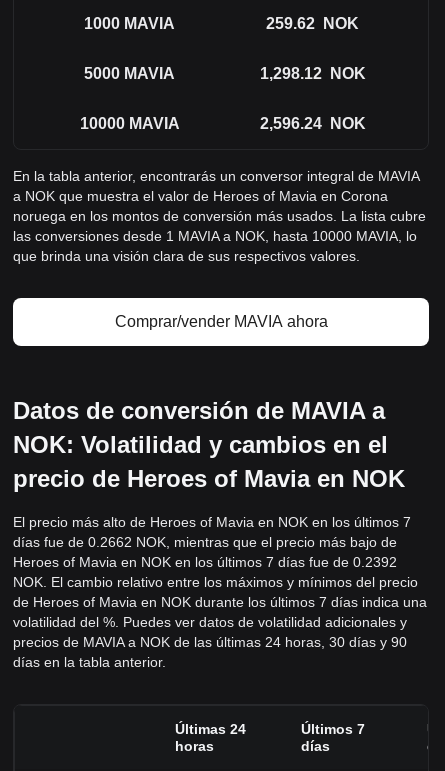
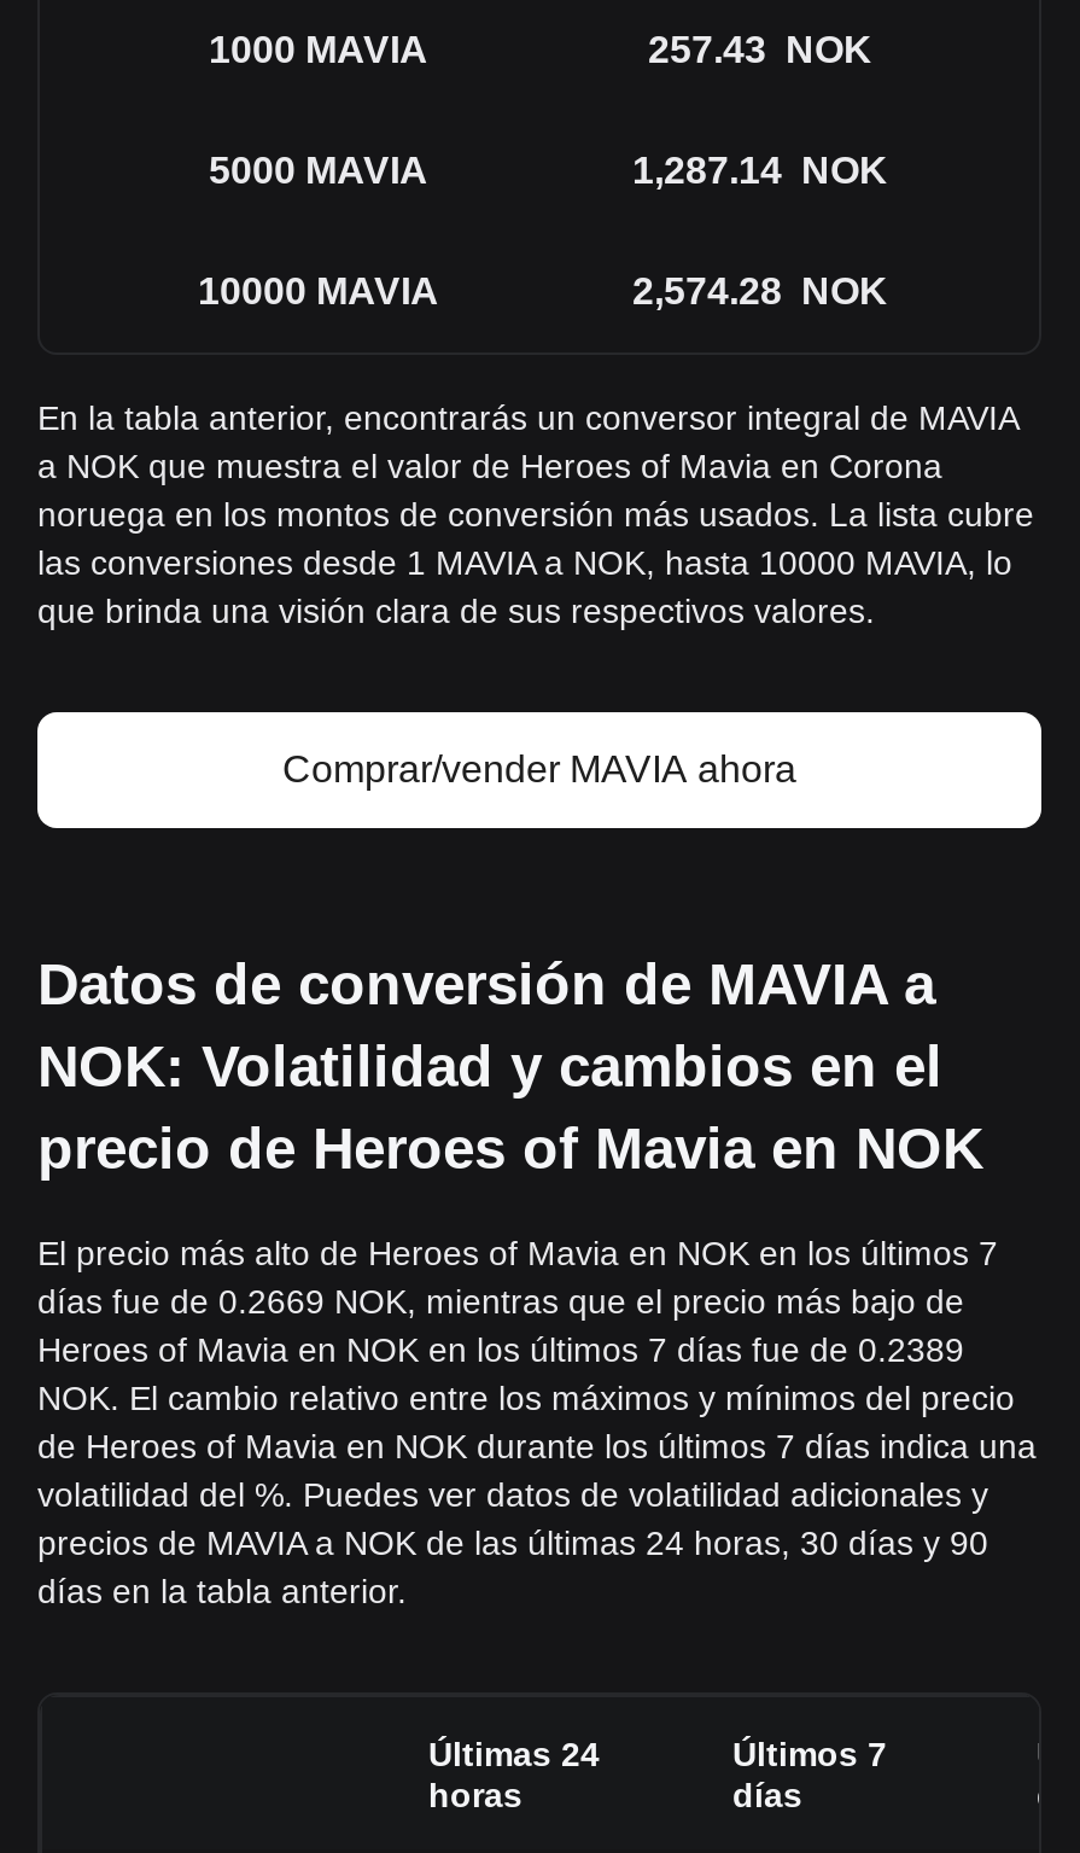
[266,15,359,32] 259.62 NOK -> [648,29,872,70] 257.43 NOK
[259,65,365,82] 1,298.12 NOK -> [632,150,888,191] 1,287.14 NOK
[259,115,365,132] 2,596.24 NOK -> [632,270,888,311] 2,574.28 NOK
[13,534,397,550] días fue de 0.2662 NOK, mientras que el precio más bajo de -> [37,1282,964,1321] días fue de 0.2669 NOK, mientras que el precio más bajo de
[13,554,397,570] Heroes of Mavia en NOK en los últimos 7 días fue de 0.2392 -> [37,1330,964,1369] Heroes of Mavia en NOK en los últimos 7 días fue de 0.2389

